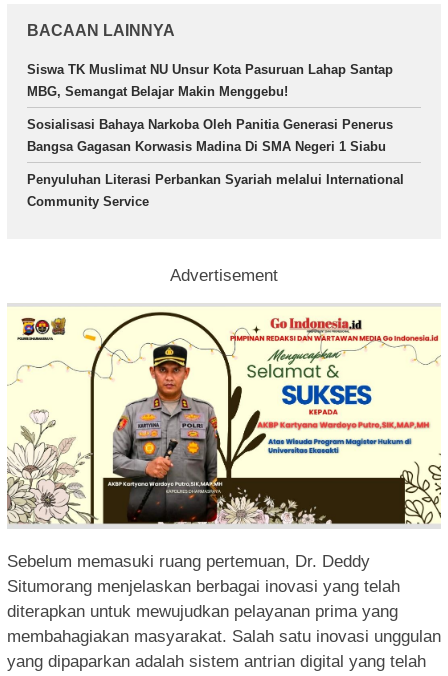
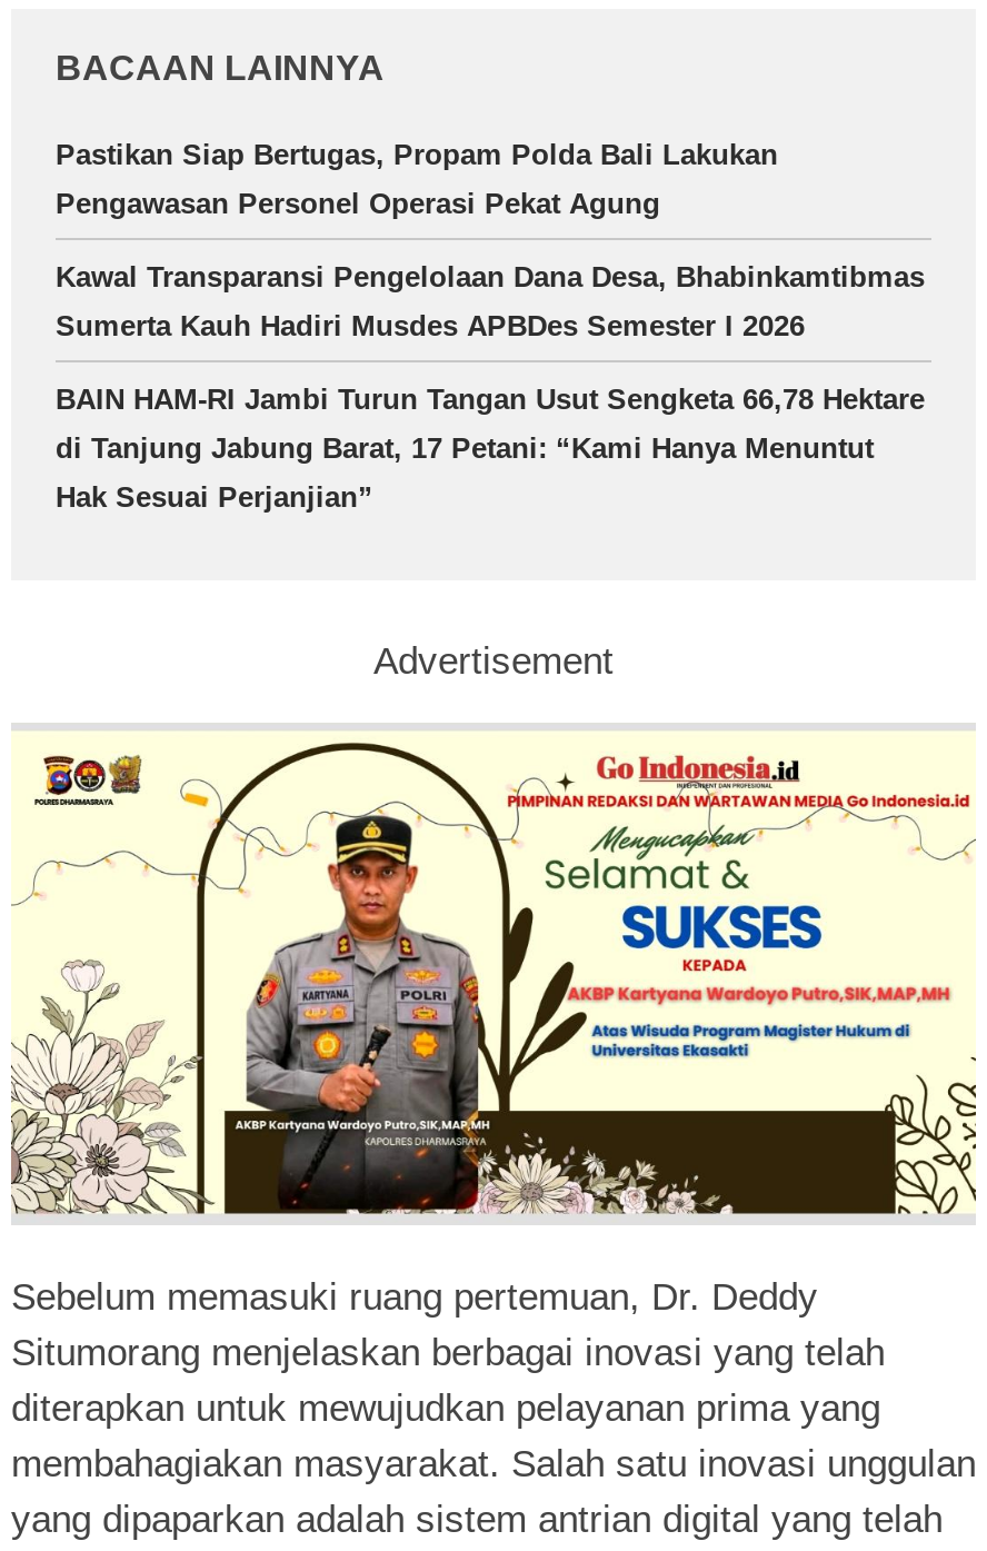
[27,62,404,209] Siswa TK Muslimat NU Unsur Kota Pasuruan Lahap Santap | MBG, Semangat Belajar Makin Menggebu! | Sosialisasi Bahaya Narkoba Oleh Panitia Generasi Penerus | Bangsa Gagasan Korwasis Madina Di SMA Negeri 1 Siabu | Penyuluhan Literasi Perbankan Syariah melalui International | Community Service -> [56,139,925,515] Pastikan Siap Bertugas, Propam Polda Bali Lakukan | Pengawasan Personel Operasi Pekat Agung | Kawal Transparansi Pengelolaan Dana Desa, Bhabinkamtibmas | Sumerta Kauh Hadiri Musdes APBDes Semester I 2026 | BAIN HAM-RI Jambi Turun Tangan Usut Sengketa 66,78 Hektare | di Tanjung Jabung Barat, 17 Petani: “Kami Hanya Menuntut | Hak Sesuai Perjanjian”

